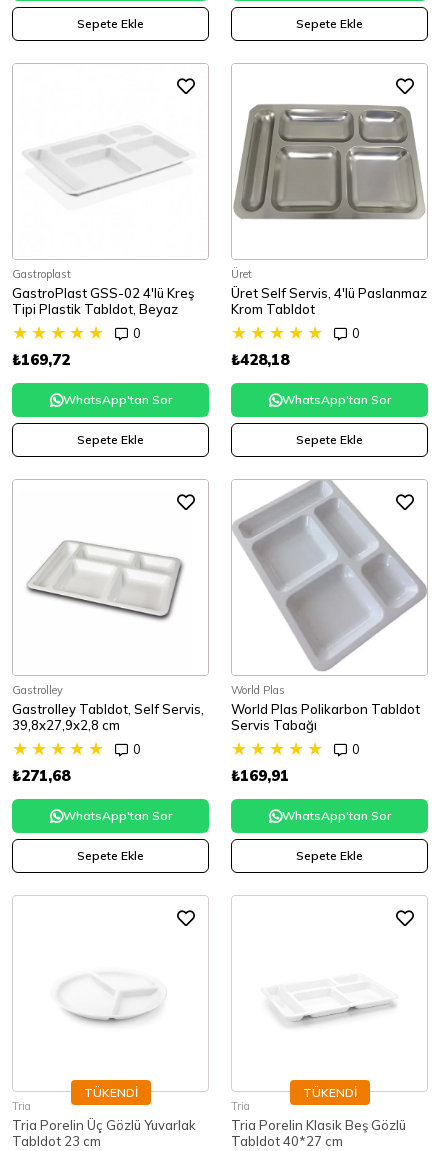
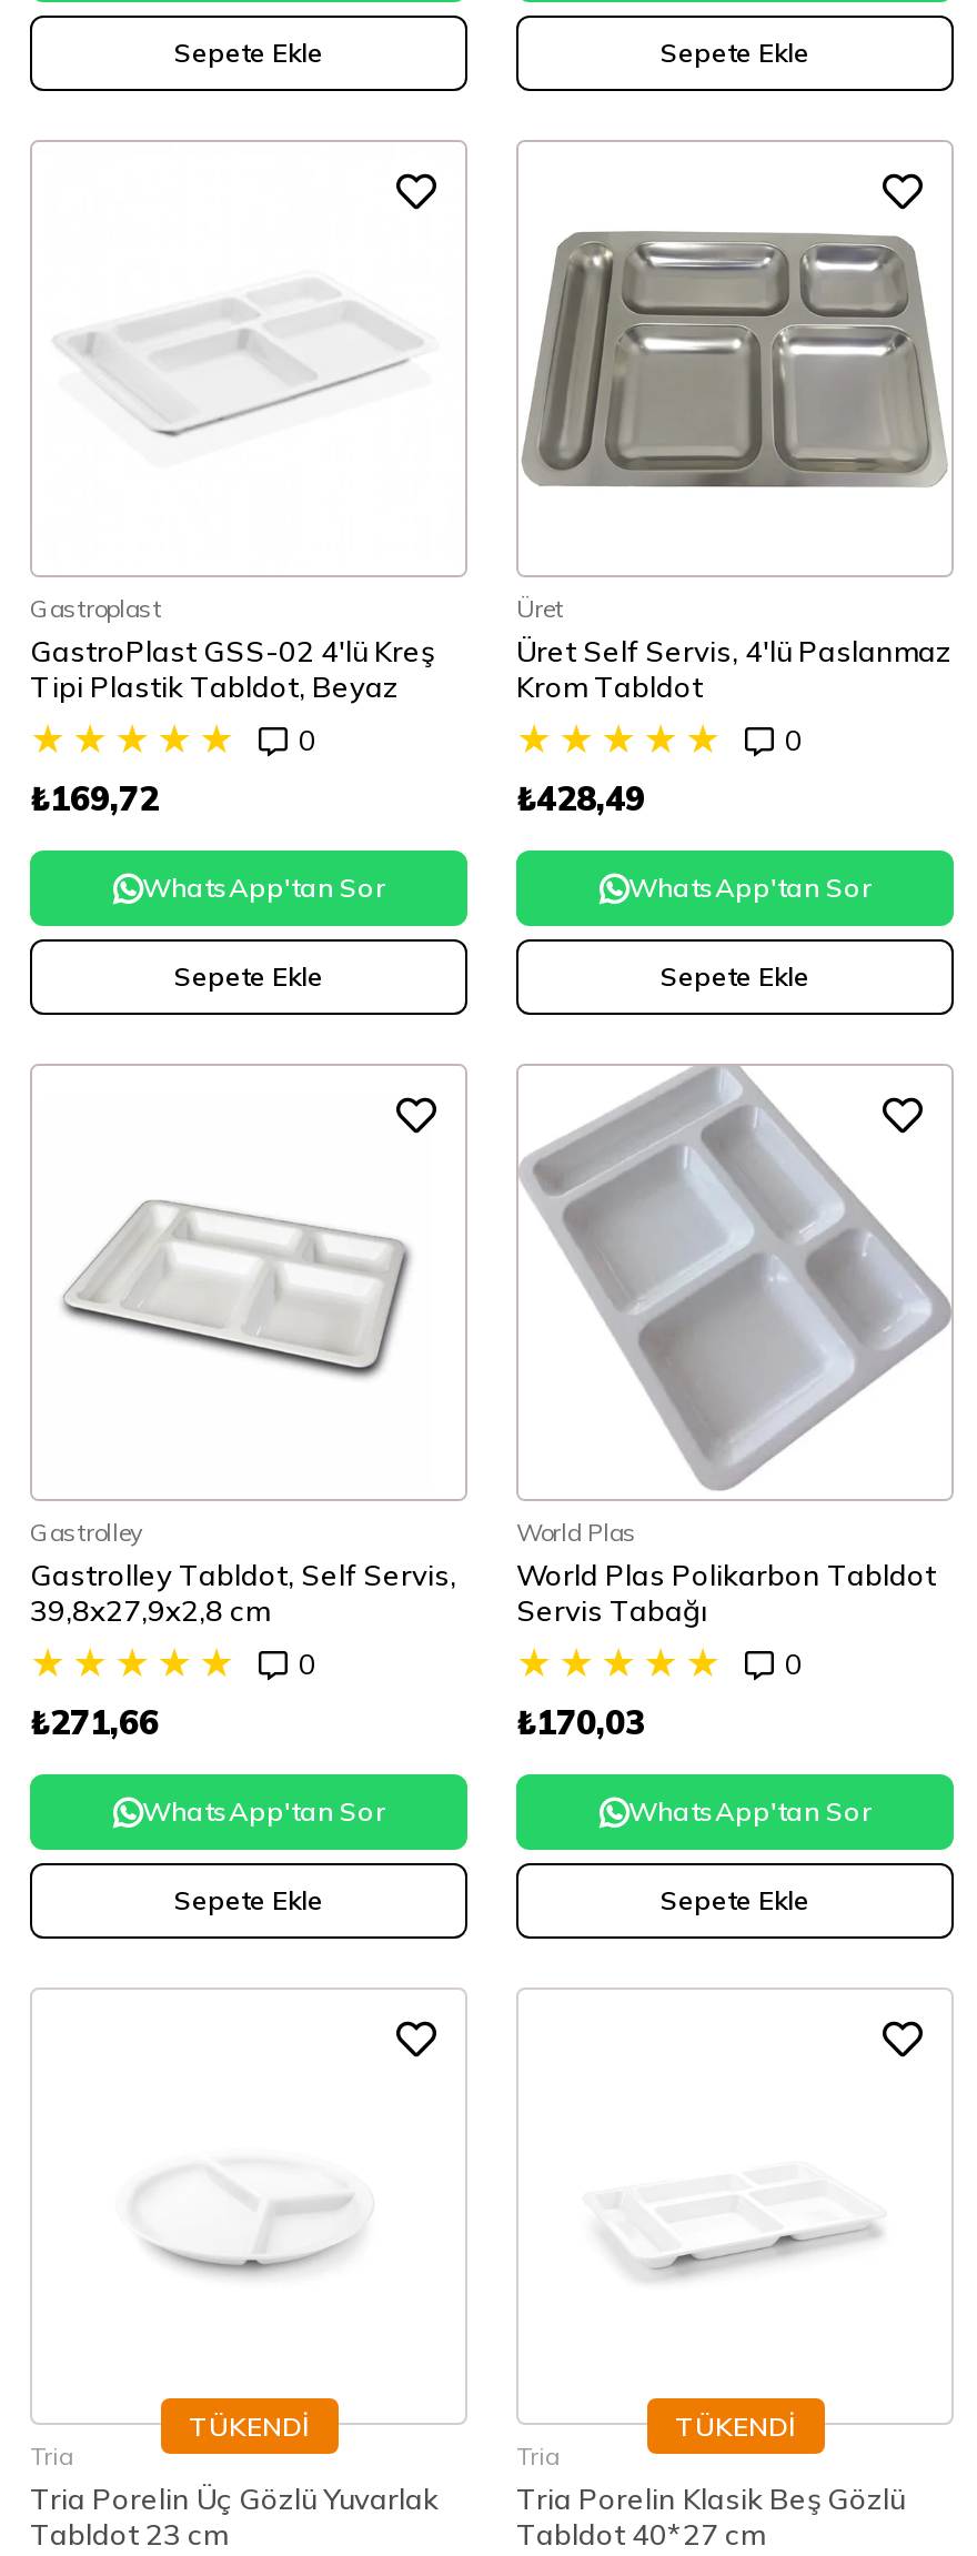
[231,350,289,369] ₺428,18 -> [516,777,645,819] ₺428,49
[12,766,70,785] ₺271,68 -> [30,1701,159,1743] ₺271,66
[231,766,289,785] ₺169,91 -> [516,1701,645,1743] ₺170,03

